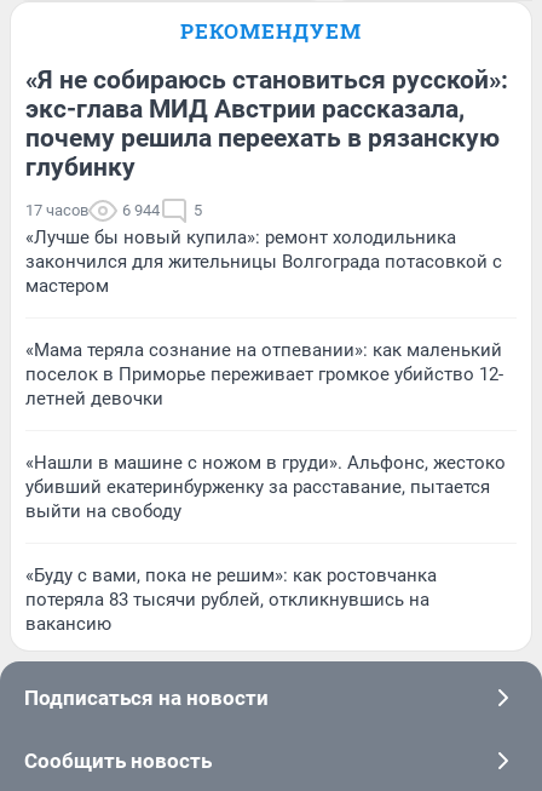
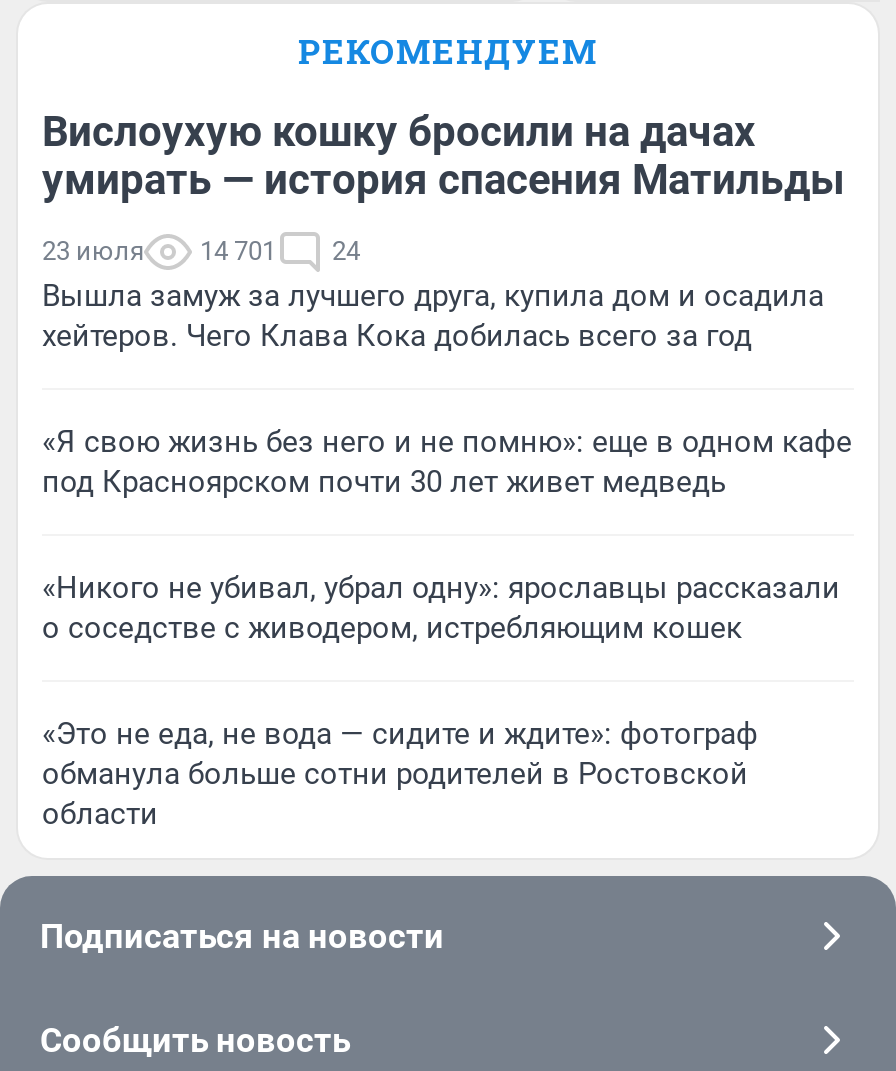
[25,65,508,182] «Я не собираюсь становиться русской»: | экс-глава МИД Австрии рассказала, | почему решила переехать в рязанскую | глубинку -> [42,108,844,204] Вислоухую кошку бросили на дачах | умирать — история спасения Матильды
[25,201,502,297] 17 часов | 6 944 | 5 | «Лучше бы новый купила»: ремонт холодильника | закончился для жительницы Волгограда потасовкой с | мастером -> [42,236,824,354] 23 июля | 14 701 | 24 | Вышла замуж за лучшего друга, купила дом и осадила | хейтеров. Чего Клава Кока добилась всего за год
[25,339,503,409] «Мама теряла сознание на отпевании»: как маленький | поселок в Приморье переживает громкое убийство 12- | летней девочки -> [42,424,852,500] «Я свою жизнь без него и не помню»: еще в одном кафе | под Красноярском почти 30 лет живет медведь
[25,452,506,522] «Нашли в машине с ножом в груди». Альфонс, жестоко | убивший екатеринбурженку за расставание, пытается | выйти на свободу -> [42,570,840,646] «Никого не убивал, убрал одну»: ярославцы рассказали | о соседстве с живодером, истребляющим кошек
[25,564,437,635] «Буду с вами, пока не решим»: как ростовчанка | потеряла 83 тысячи рублей, откликнувшись на | вакансию -> [42,716,758,832] «Это не еда, не вода — сидите и ждите»: фотограф | обманула больше сотни родителей в Ростовской | области

